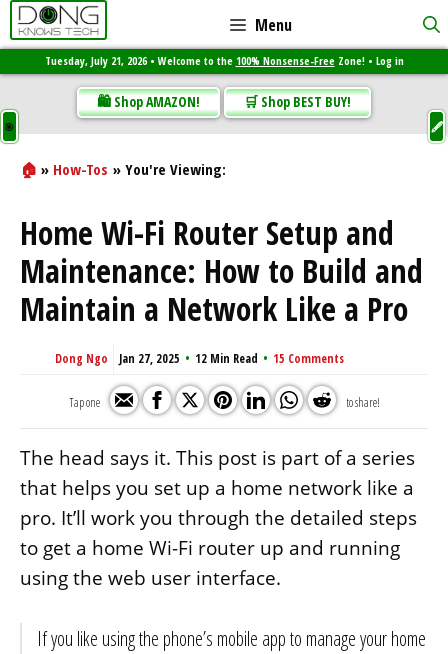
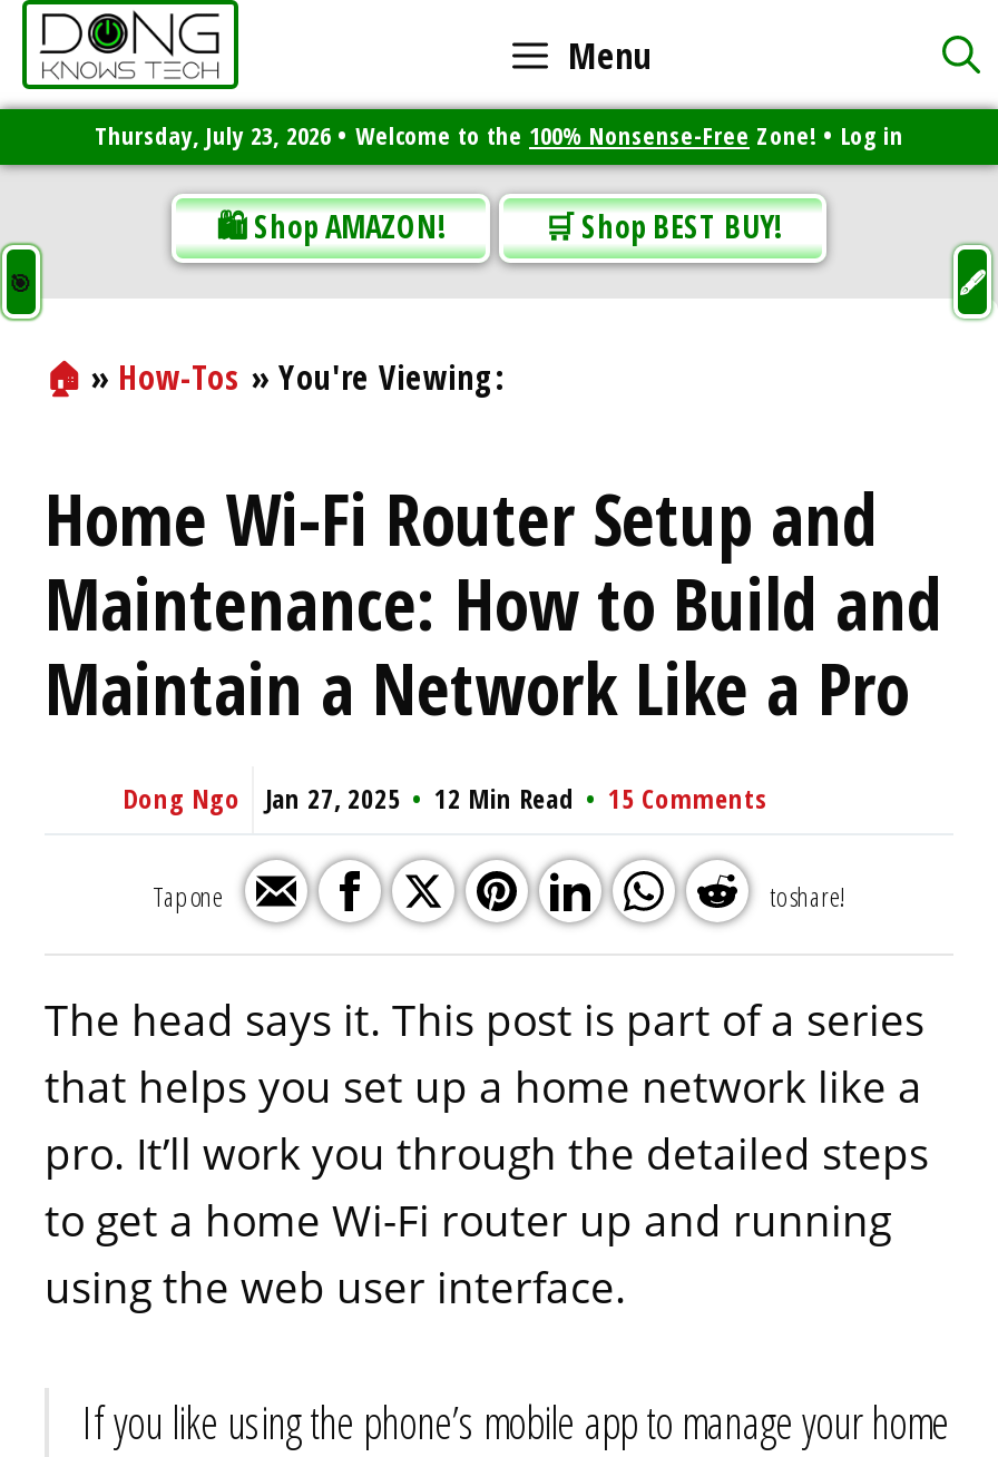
[44,53,403,68] Tuesday, July 21, 2026 • Welcome to the 100% Nonsense-Free Zone! • Log in -> [95,118,903,151] Thursday, July 23, 2026 • Welcome to the 100% Nonsense-Free Zone! • Log in

